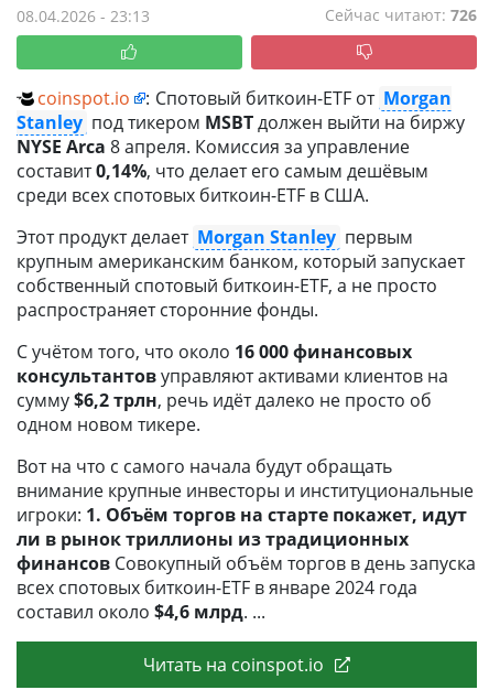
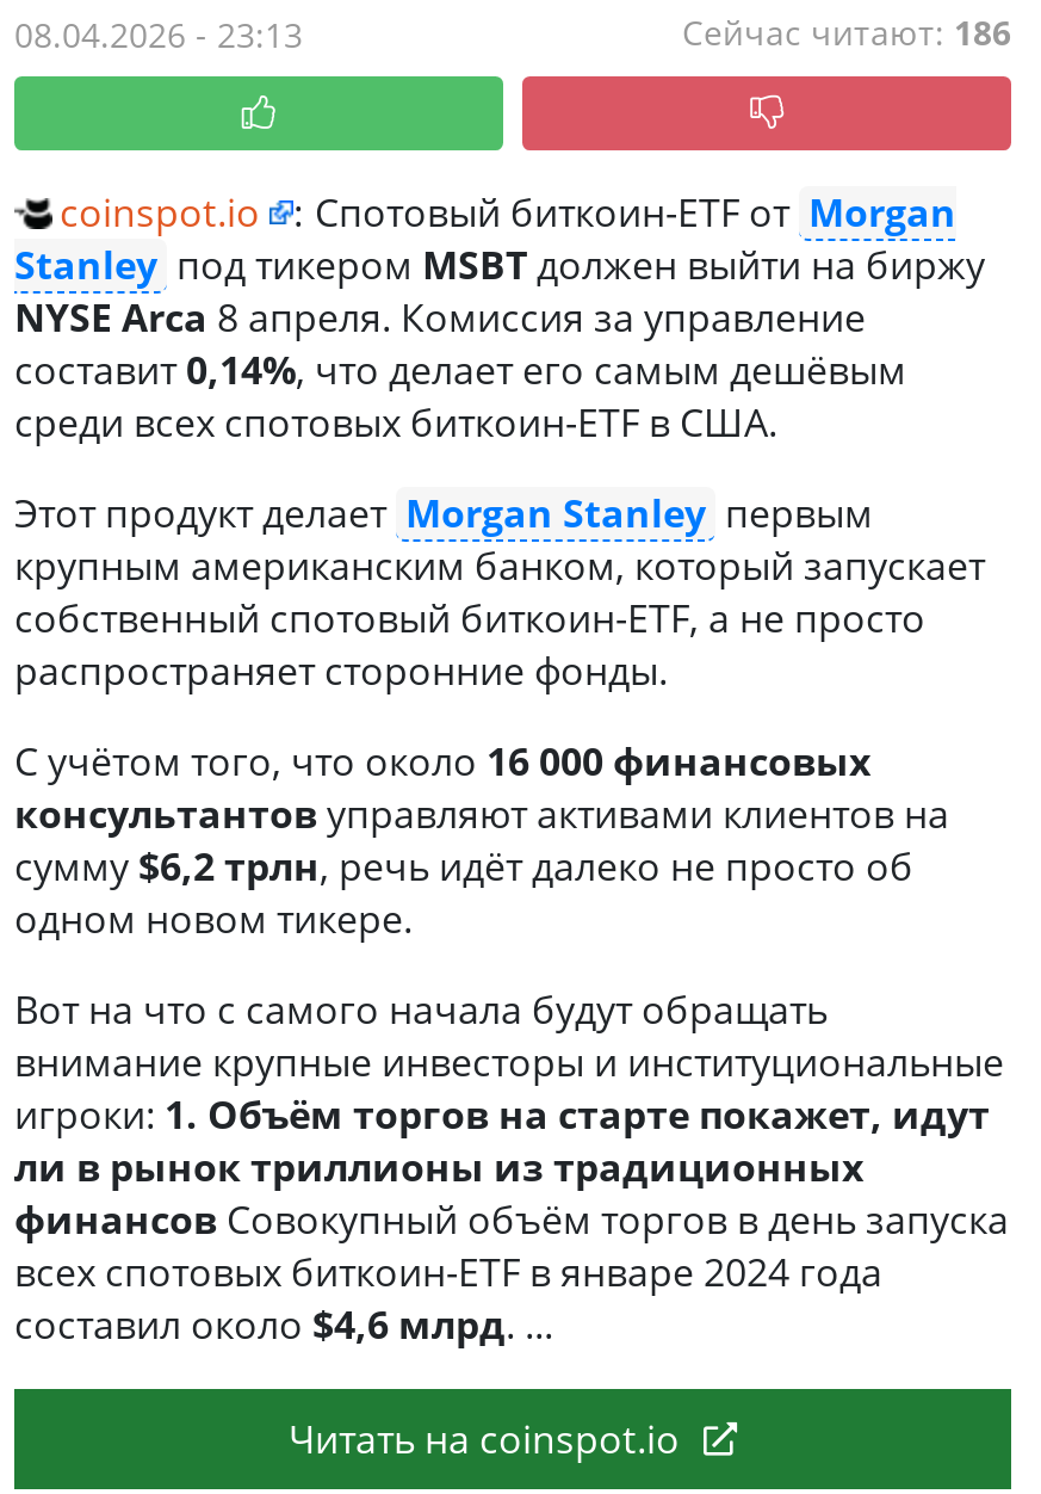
[325,4,477,25] Сейчас читают: 726 -> [682,10,1011,55] Сейчас читают: 186

